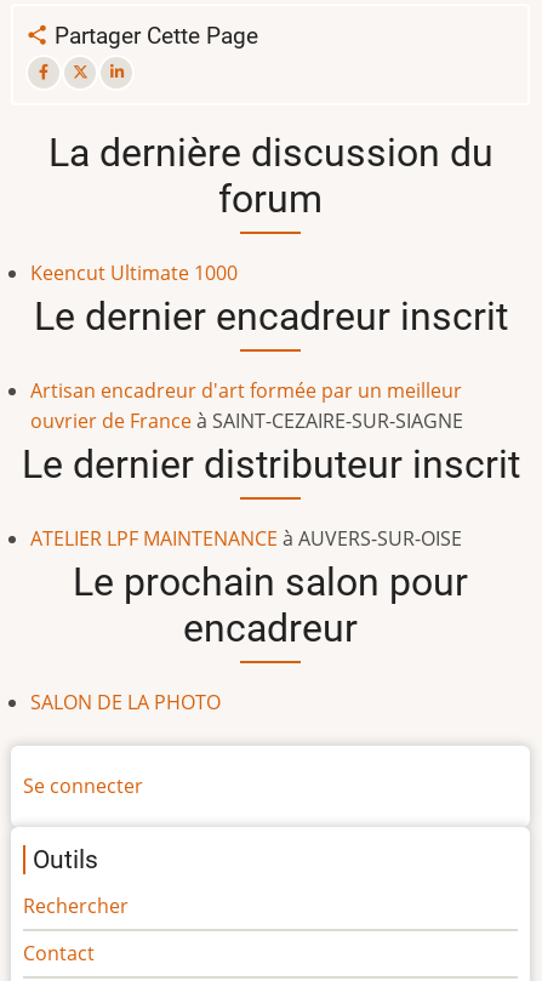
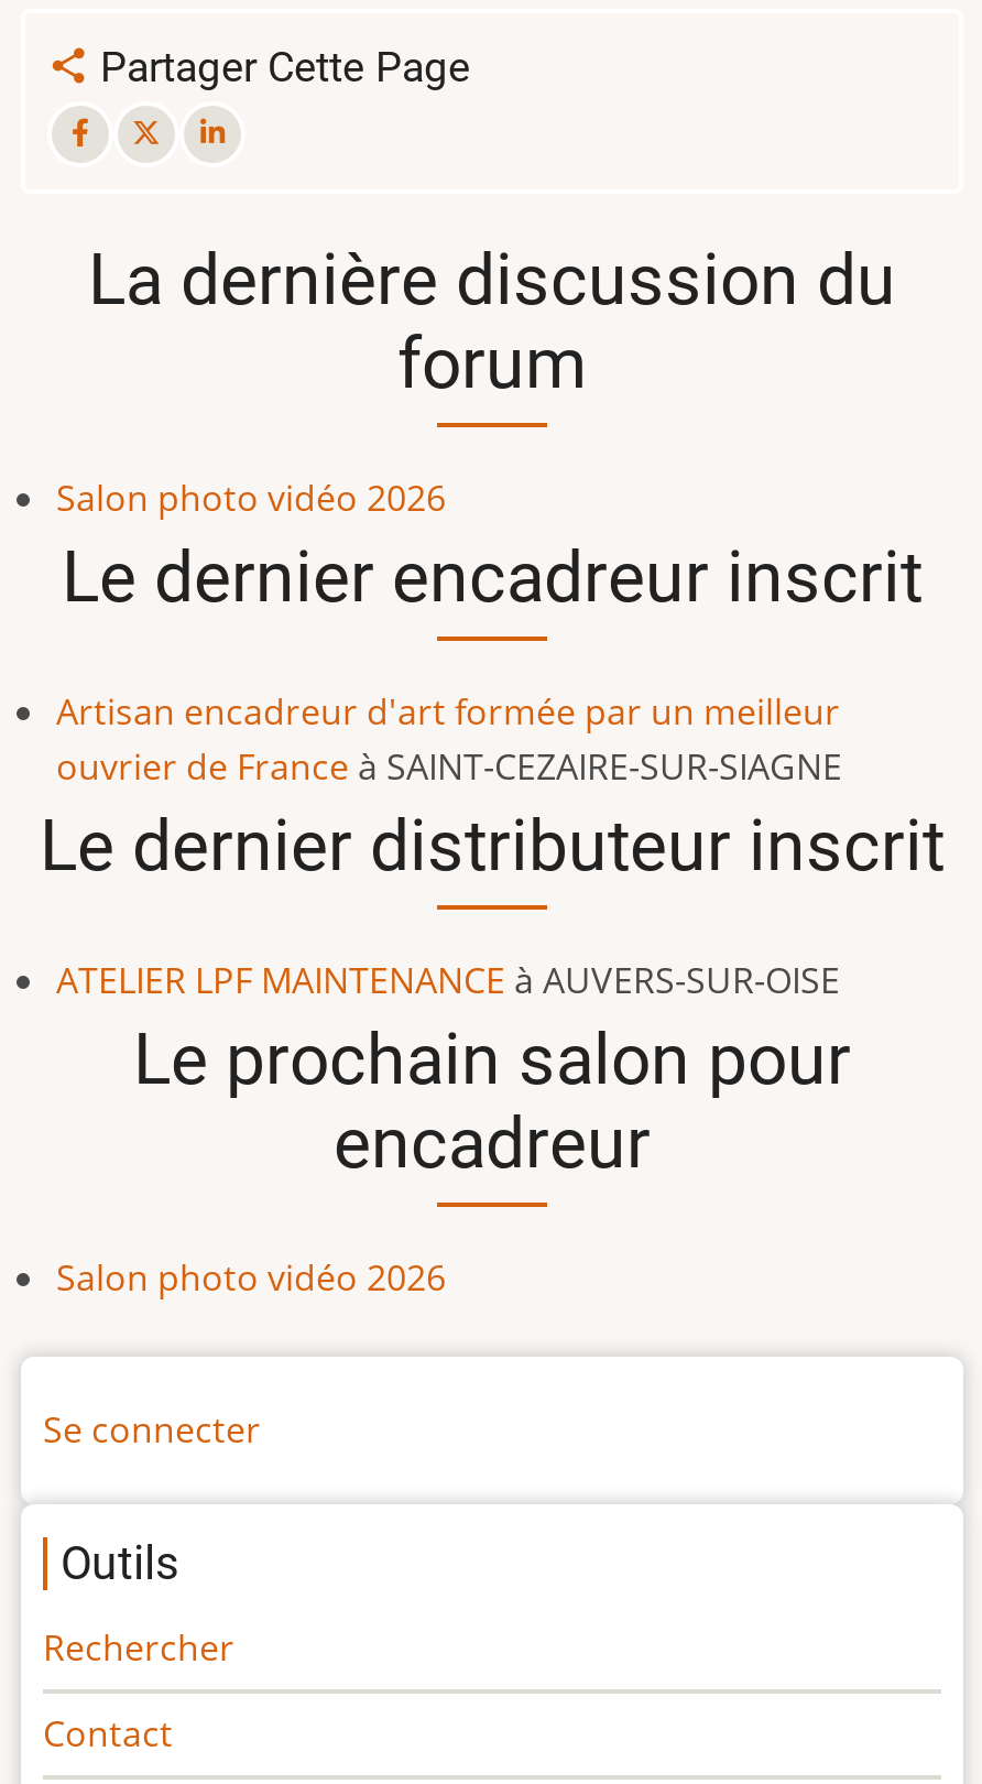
[30,259,238,286] Keencut Ultimate 1000 -> [56,473,446,522] Salon photo vidéo 2026
[30,689,221,715] SALON DE LA PHOTO -> [56,1253,446,1301] Salon photo vidéo 2026

